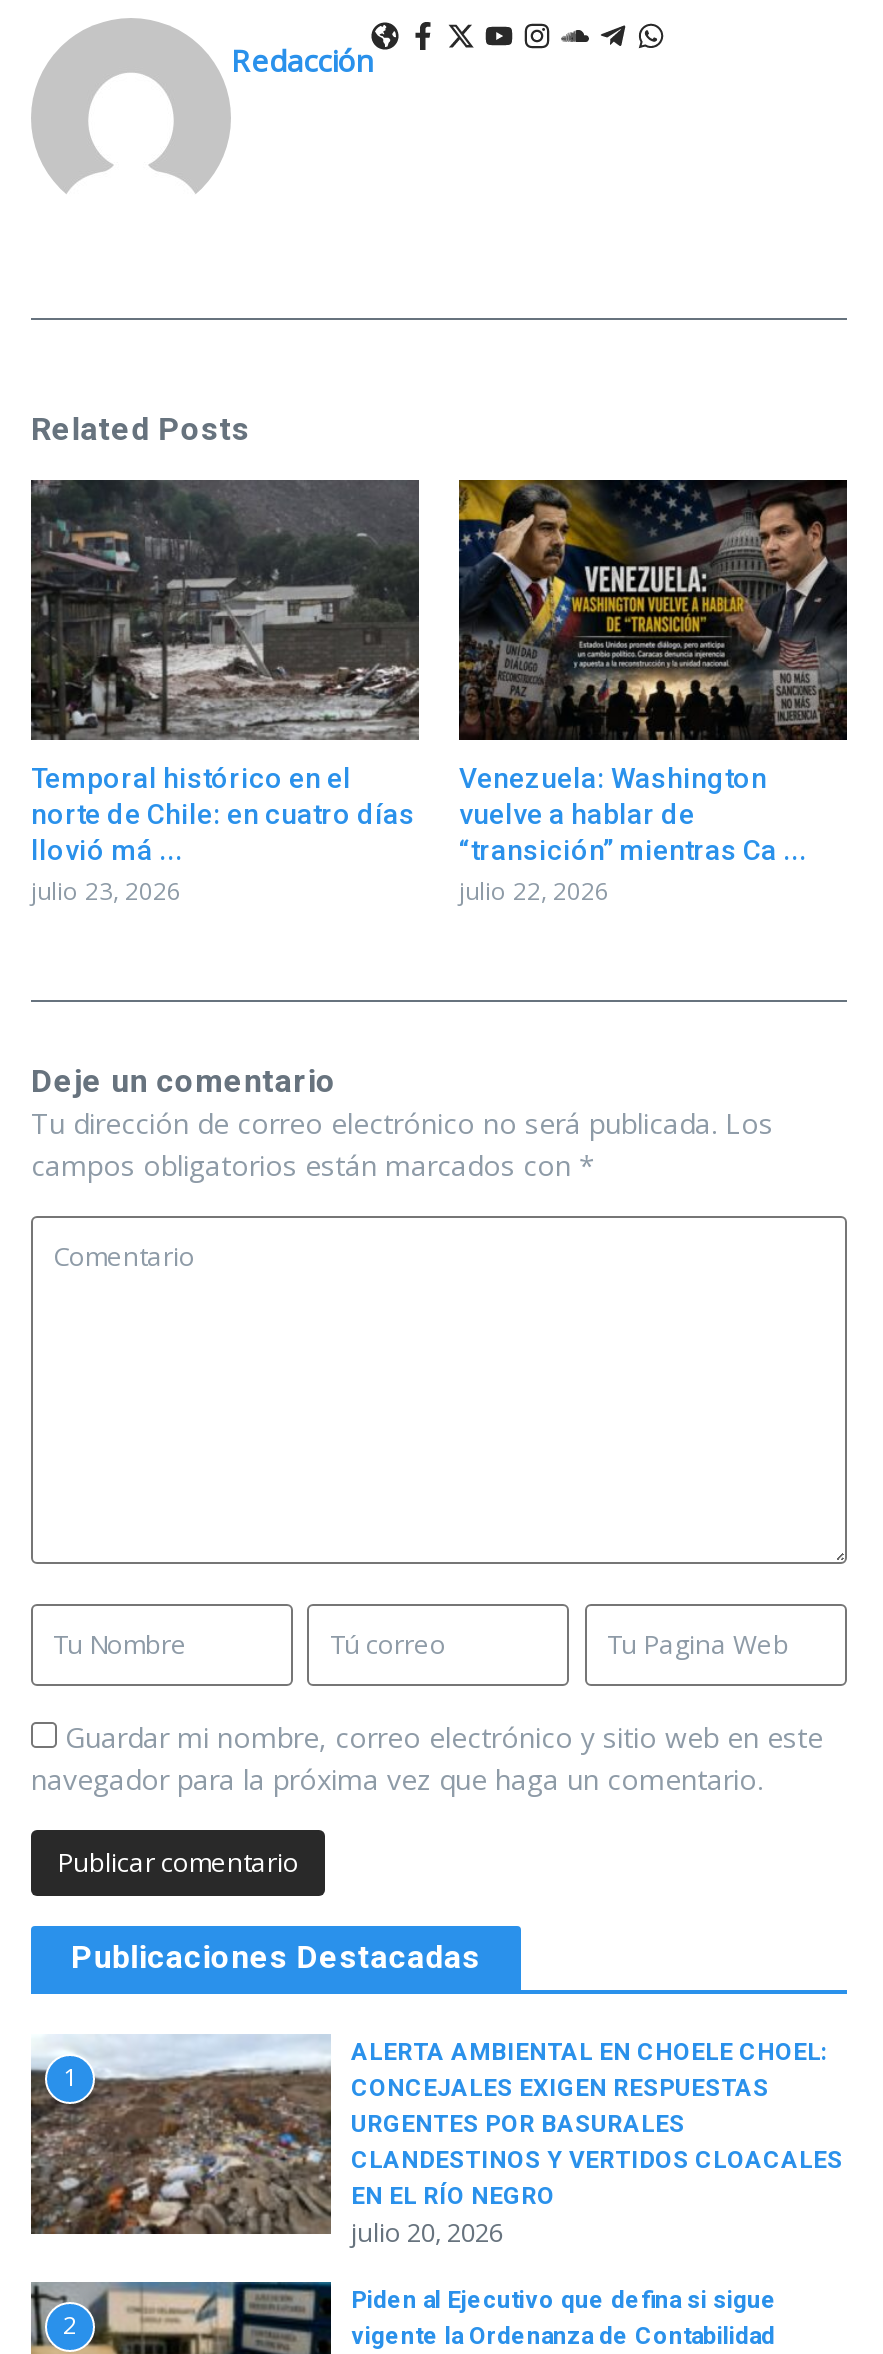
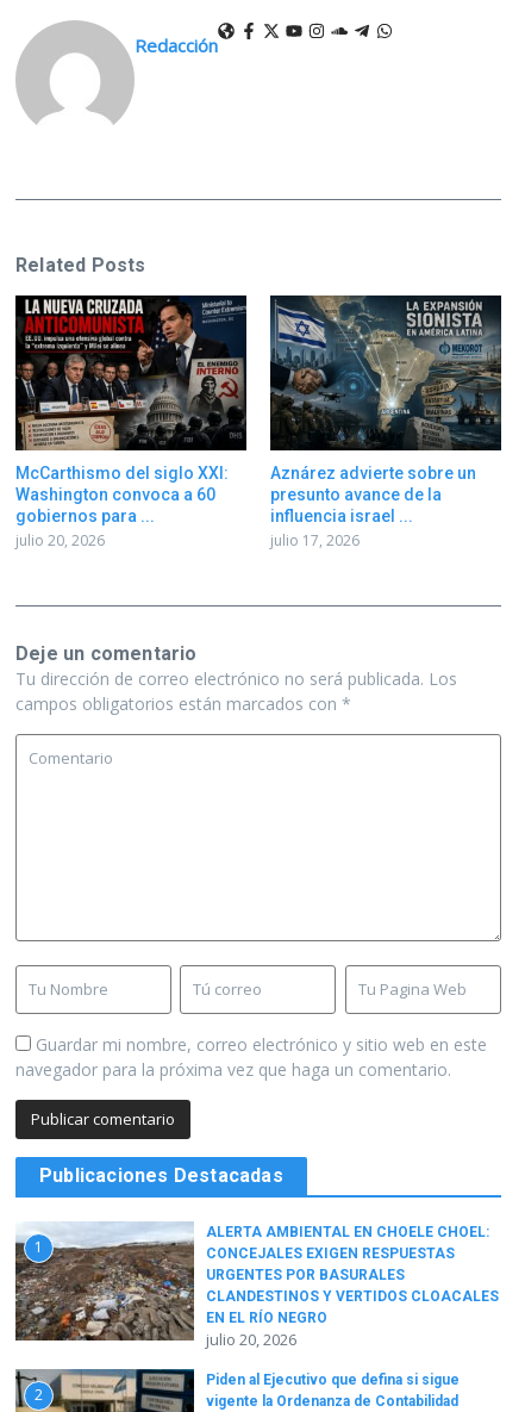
[31,478,421,908] [image] | Temporal histórico en el | norte de Chile: en cuatro días | llovió má ... | julio 23, 2026 -> [15,294,248,550] [image] | McCarthismo del siglo XXI: | Washington convoca a 60 | gobiernos para ... | julio 20, 2026
[457,478,847,908] [image] | Venezuela: Washington | vuelve a hablar de | “transición” mientras Ca ... | julio 22, 2026 -> [269,294,501,550] [image] | Aznárez advierte sobre un | presunto avance de la | influencia israel ... | julio 17, 2026

